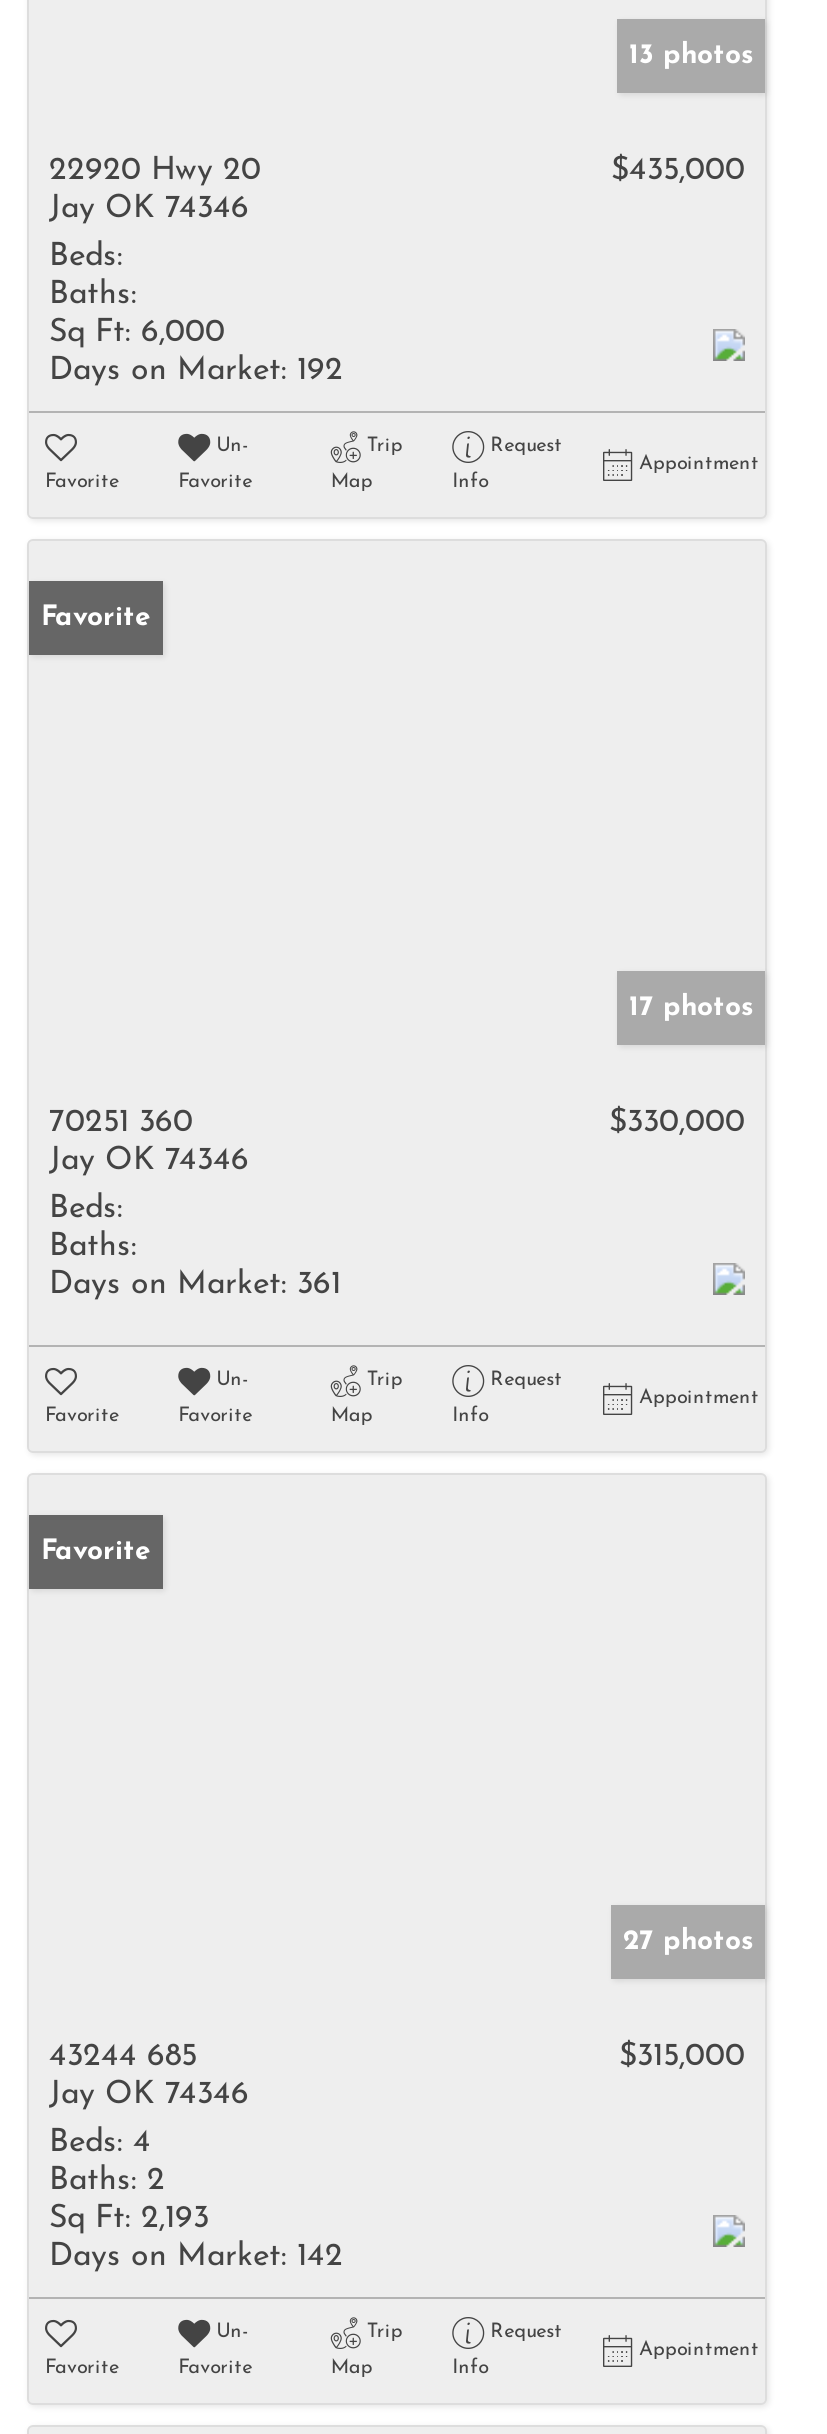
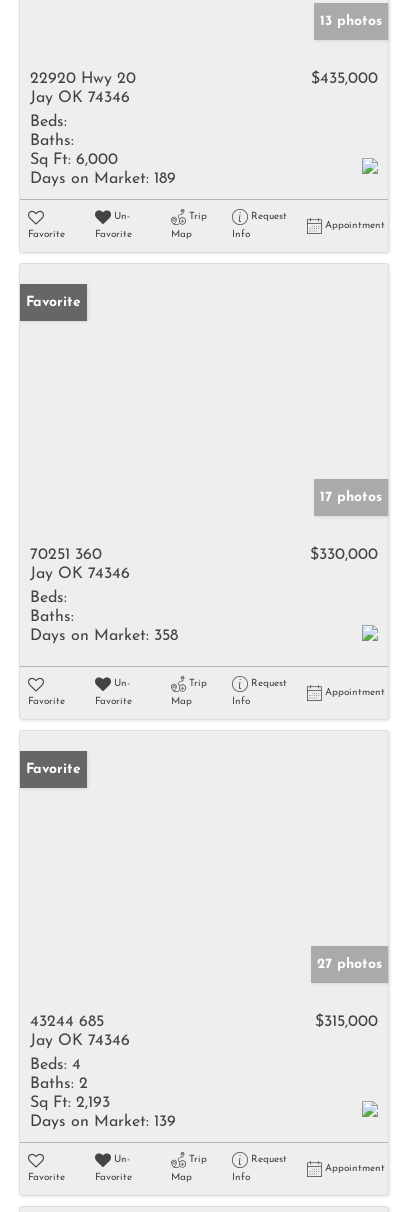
[49,355,343,387] Days on Market: 192 -> [30,171,176,187] Days on Market: 189
[49,1269,341,1301] Days on Market: 361 -> [30,628,178,644] Days on Market: 358
[49,2241,343,2273] Days on Market: 142 -> [30,1114,176,1130] Days on Market: 139

